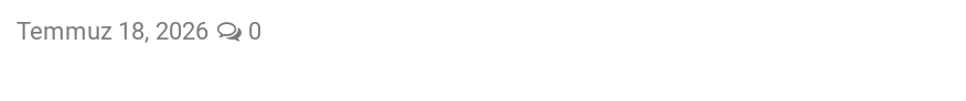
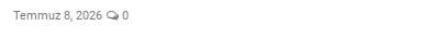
[17,18,261,46] Temmuz 18, 2026 0 -> [13,9,129,23] Temmuz 8, 2026 0

